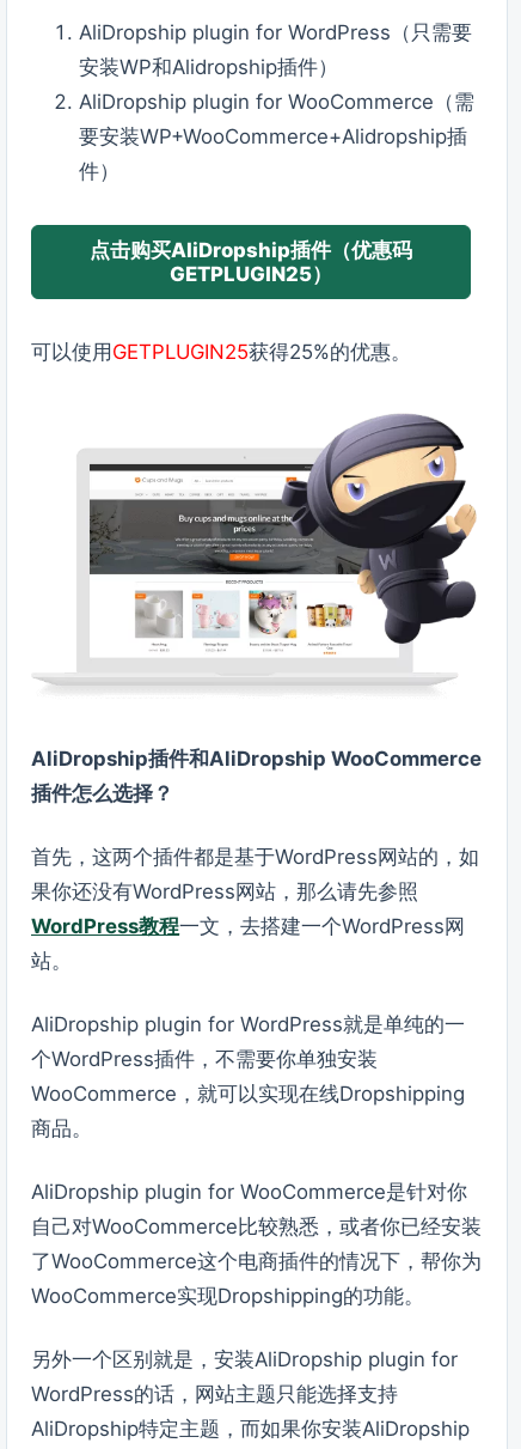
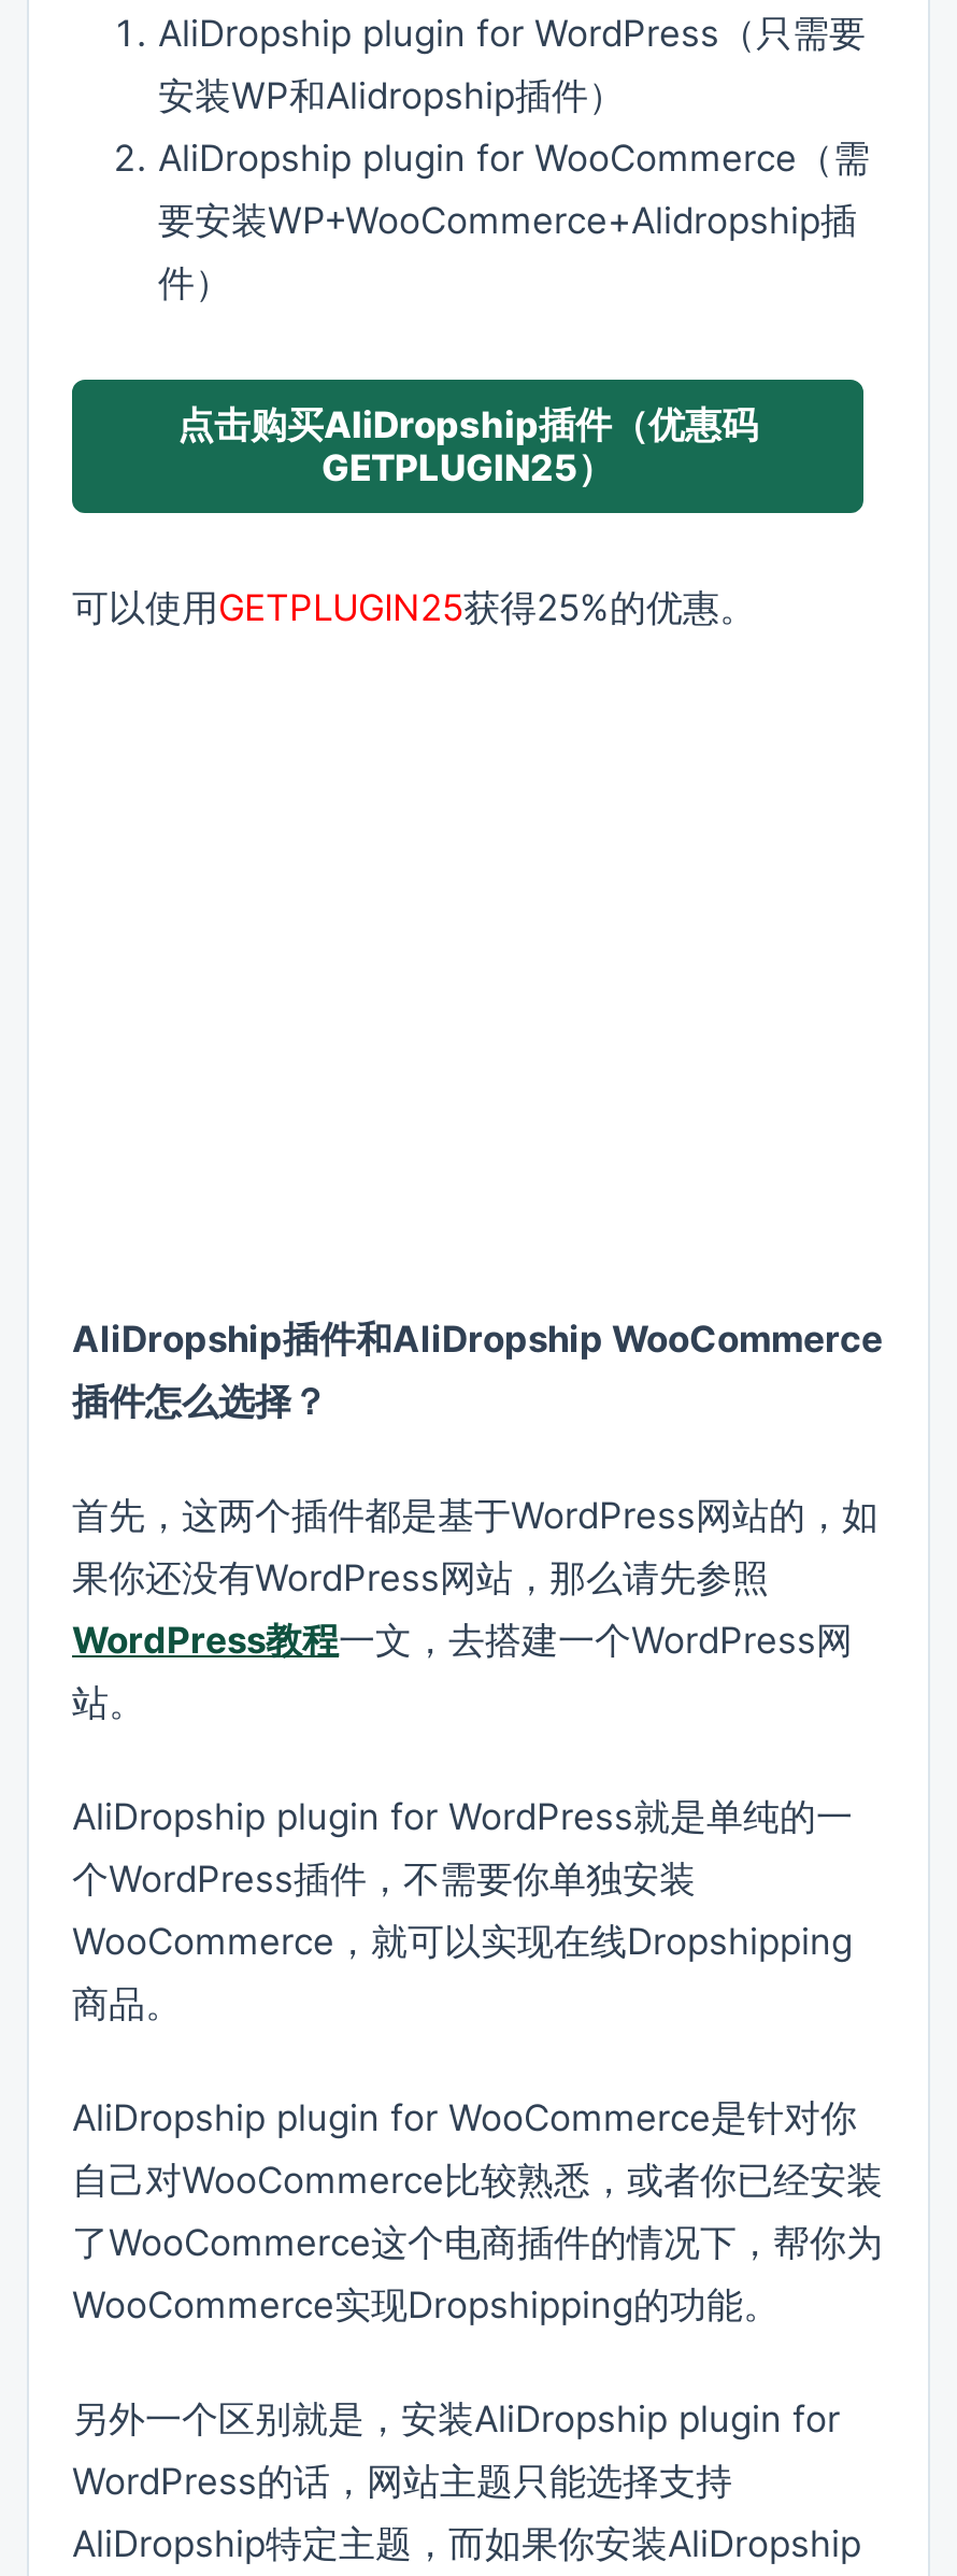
[36,413,477,687] [image] -> none

